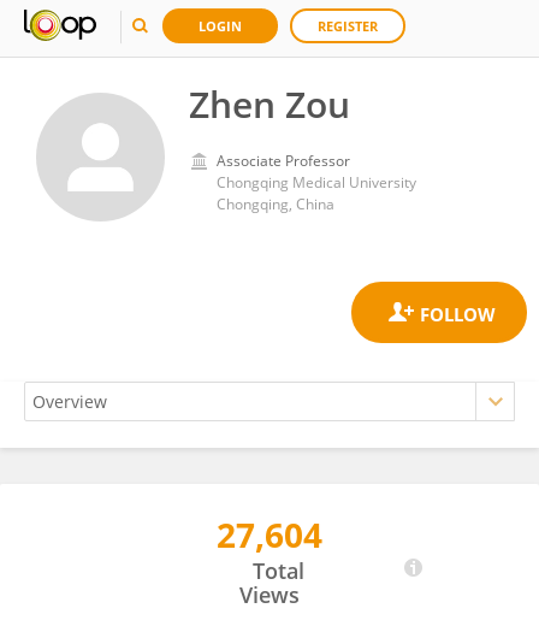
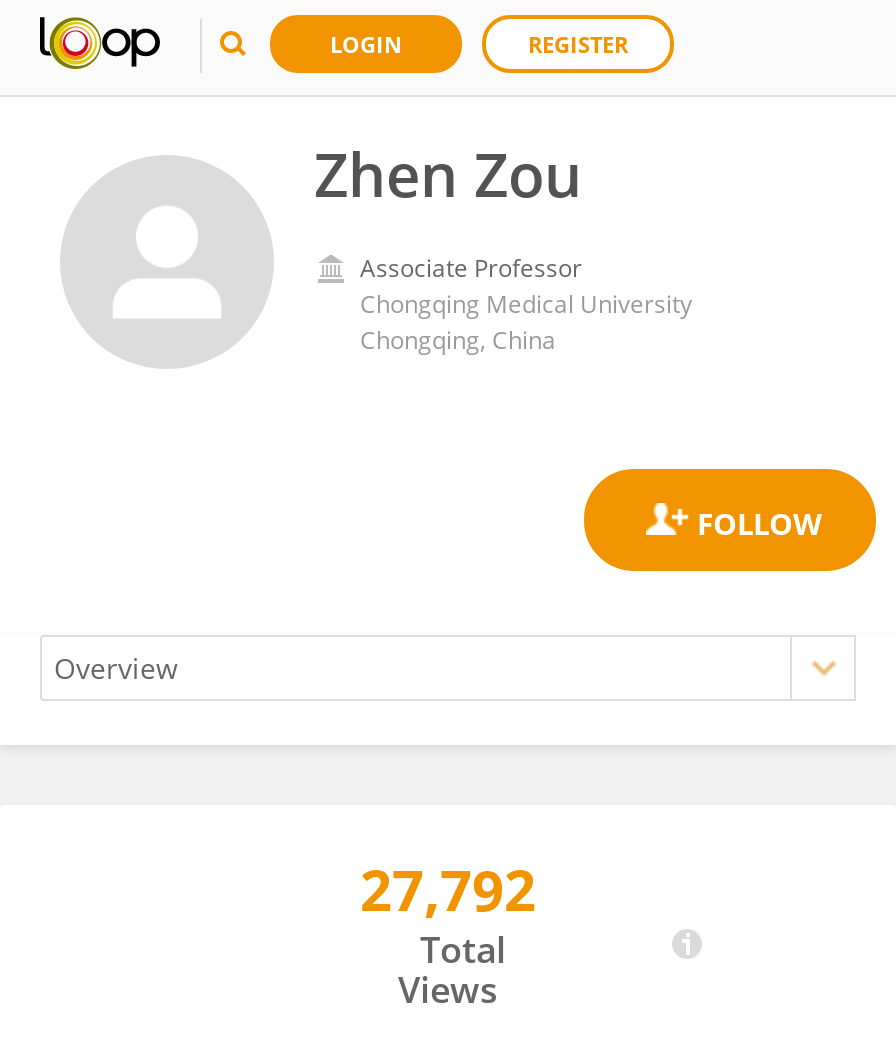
[217,512,322,557] 27,604 -> [360,851,536,927] 27,792

